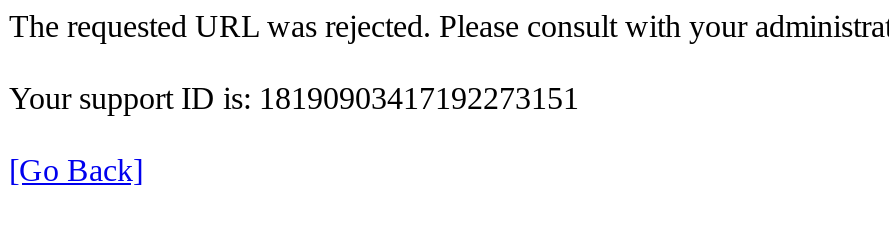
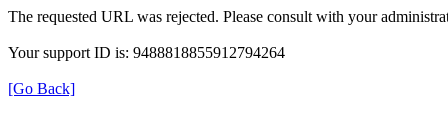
[9,81,579,115] Your support ID is: 18190903417192273151 -> [8,44,285,61] Your support ID is: 9488818855912794264

